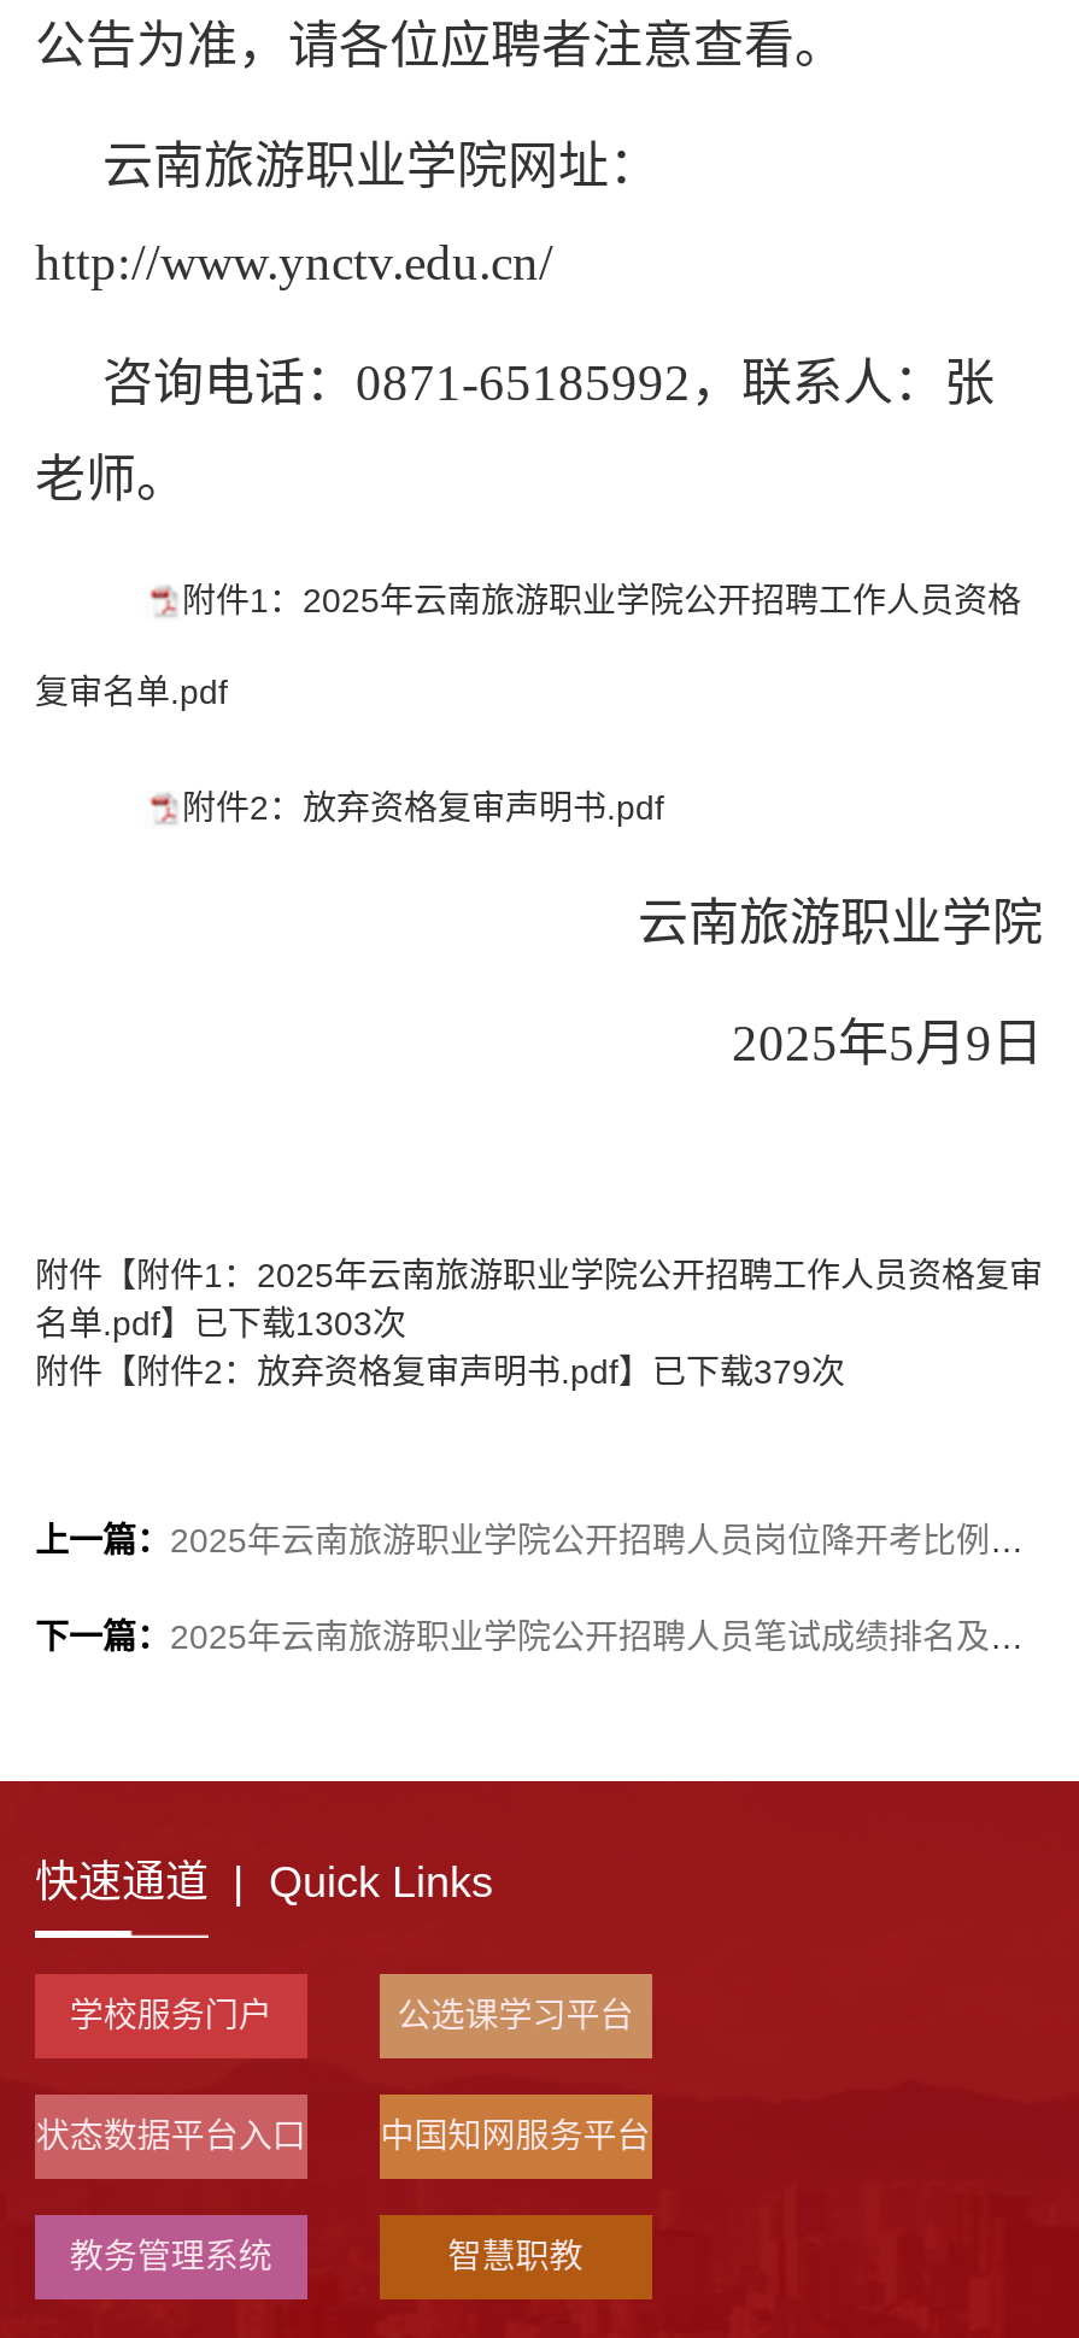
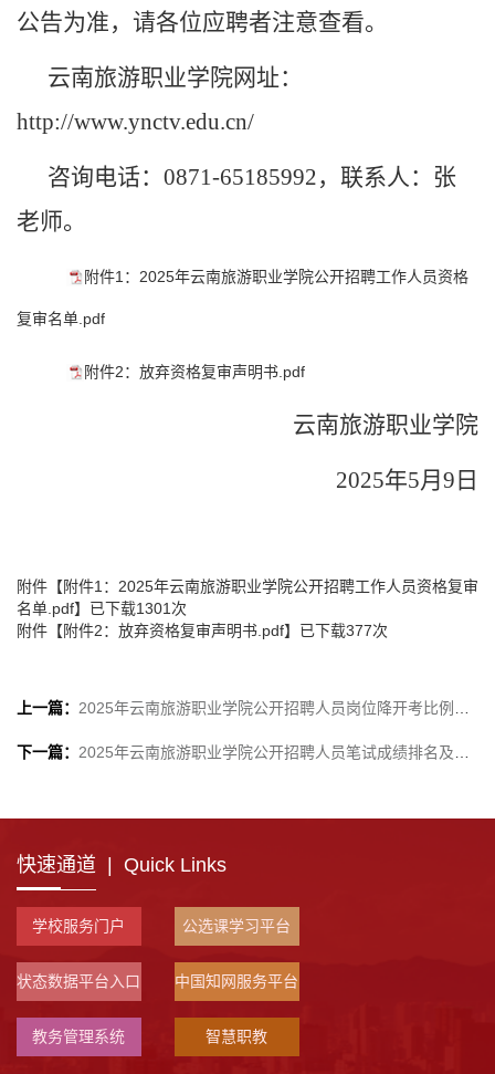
[35,1304,406,1343] 名单.pdf】已下载1303次 -> [17,599,187,617] 名单.pdf】已下载1301次
[35,1352,845,1391] 附件【附件2：放弃资格复审声明书.pdf】已下载379次 -> [17,622,388,639] 附件【附件2：放弃资格复审声明书.pdf】已下载377次

